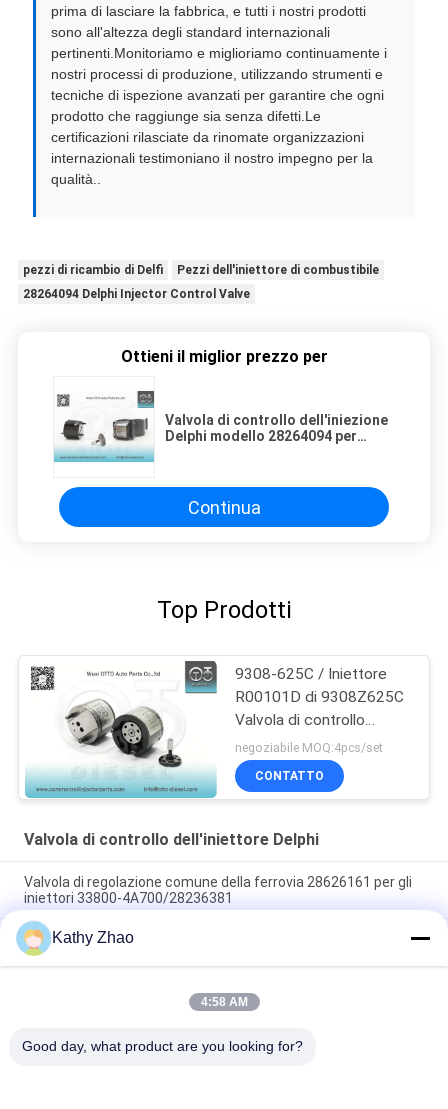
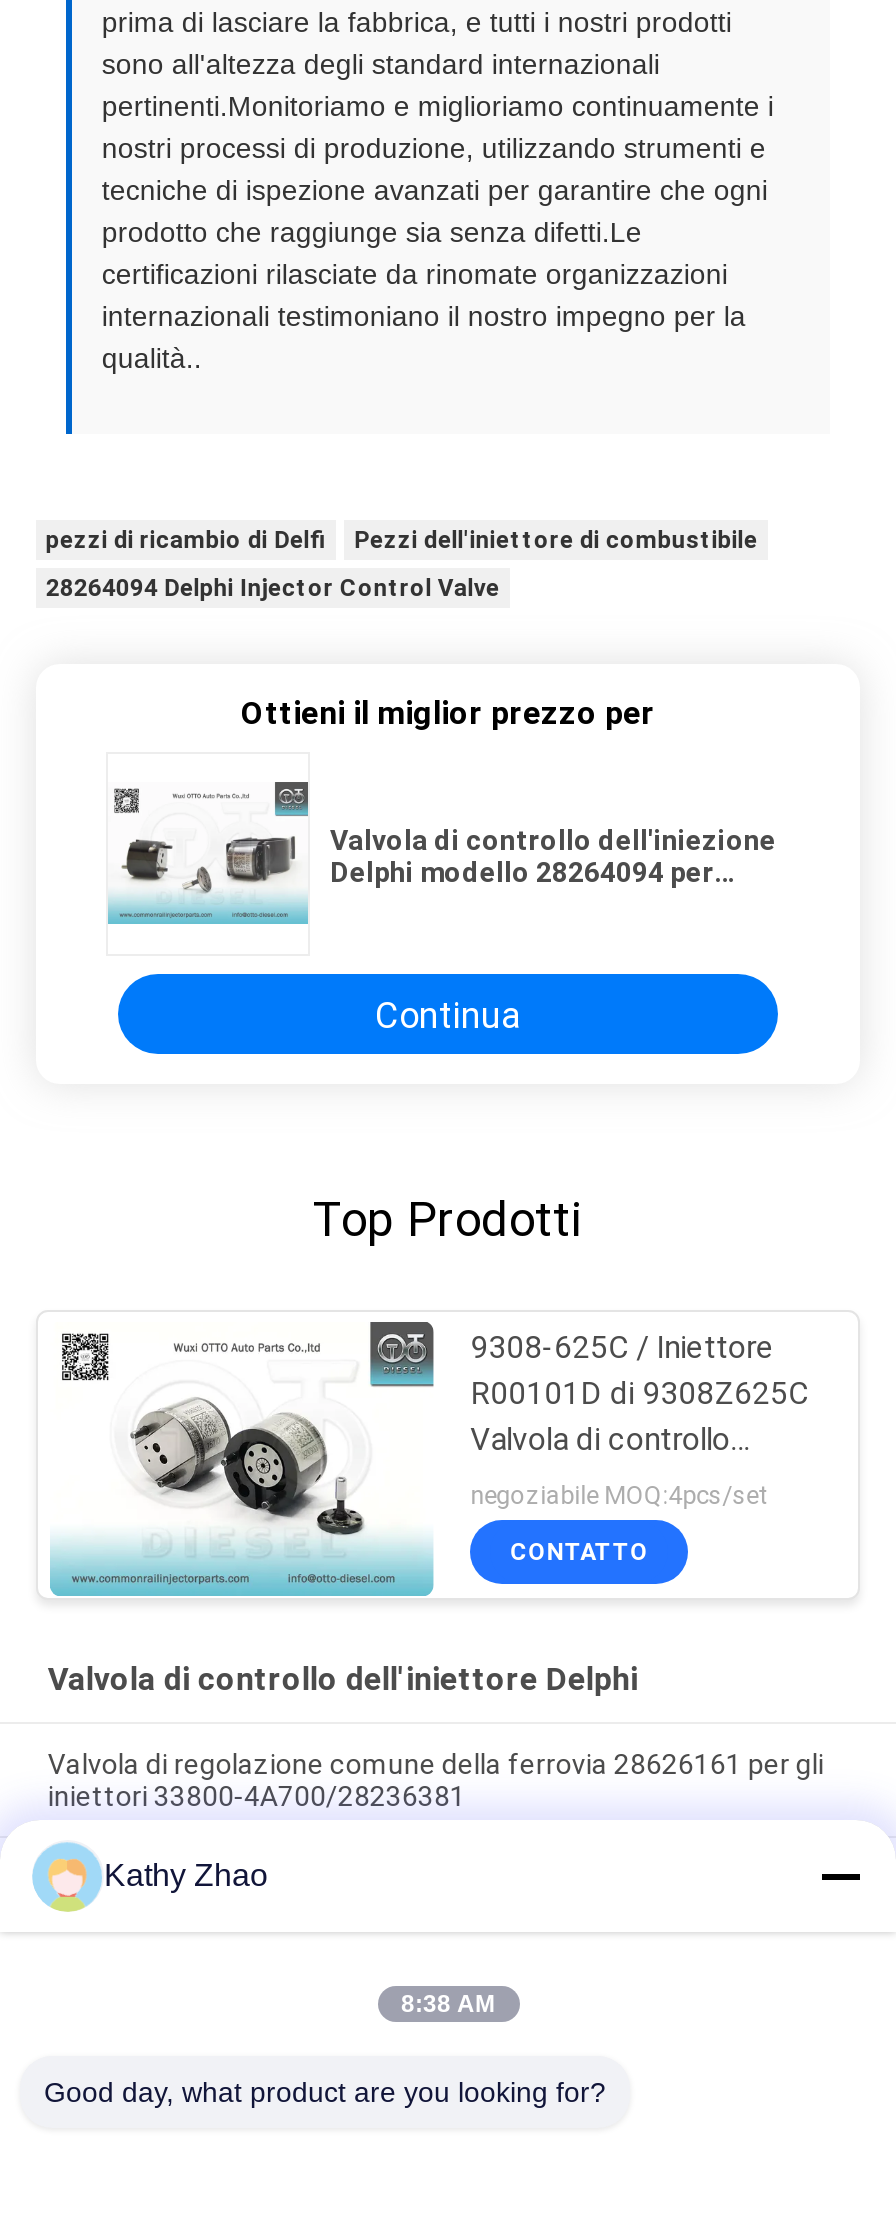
[200,995,247,1009] 4:58 AM -> [401,1990,495,2018] 8:38 AM

